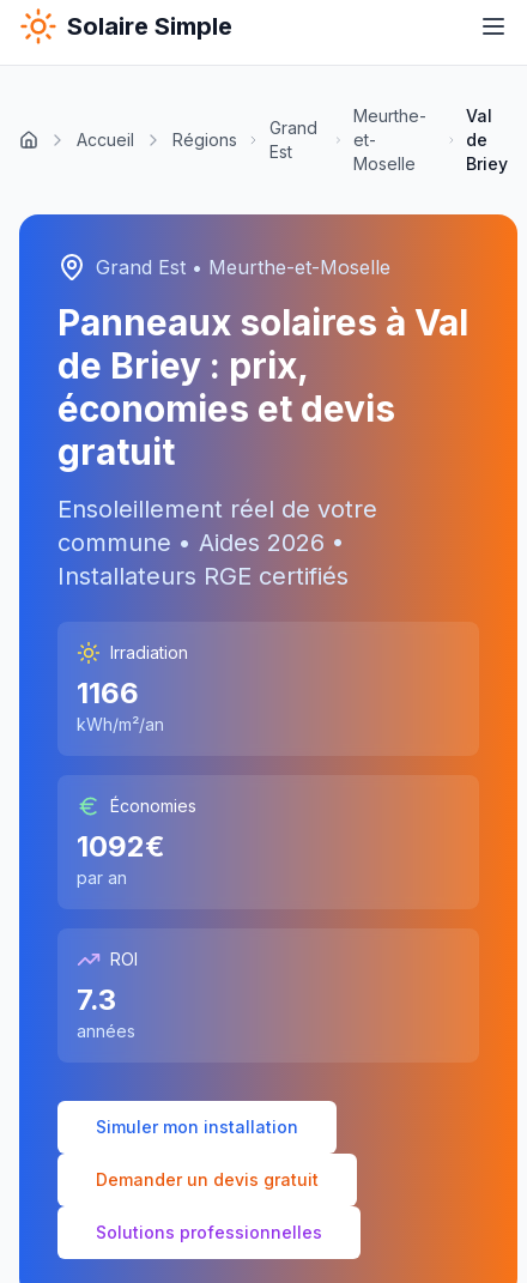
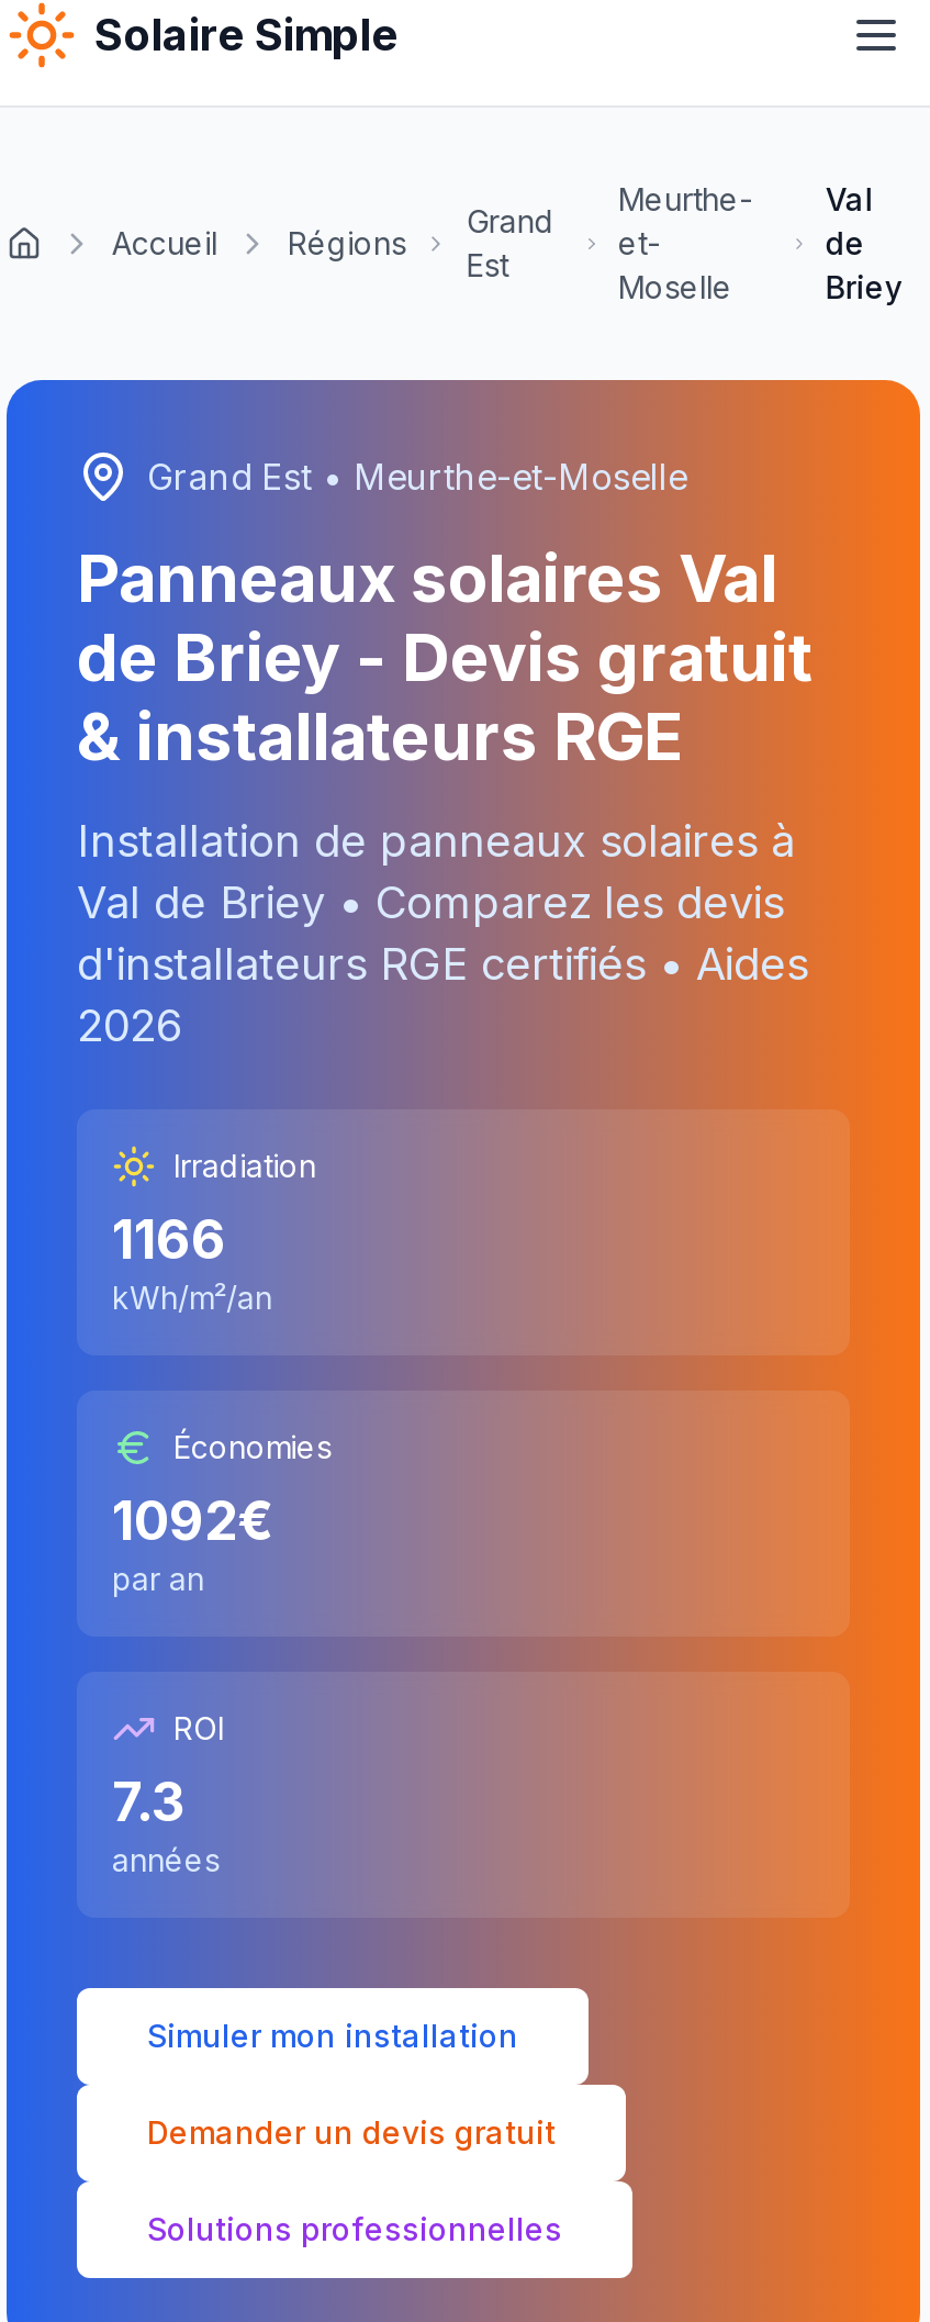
[57,301,468,473] Panneaux solaires à Val | de Briey: prix, | économies et devis | gratuit -> [77,538,813,775] Panneaux solaires Val | de Briey - Devis gratuit | & installateurs RGE
[57,495,377,591] Ensoleillement réel de votre | commune • Aides 2026 • | Installateurs RGE certifiés -> [77,815,808,1052] Installation de panneaux solaires à | Val de Briey • Comparez les devis | d'installateurs RGE certifiés • Aides | 2026

